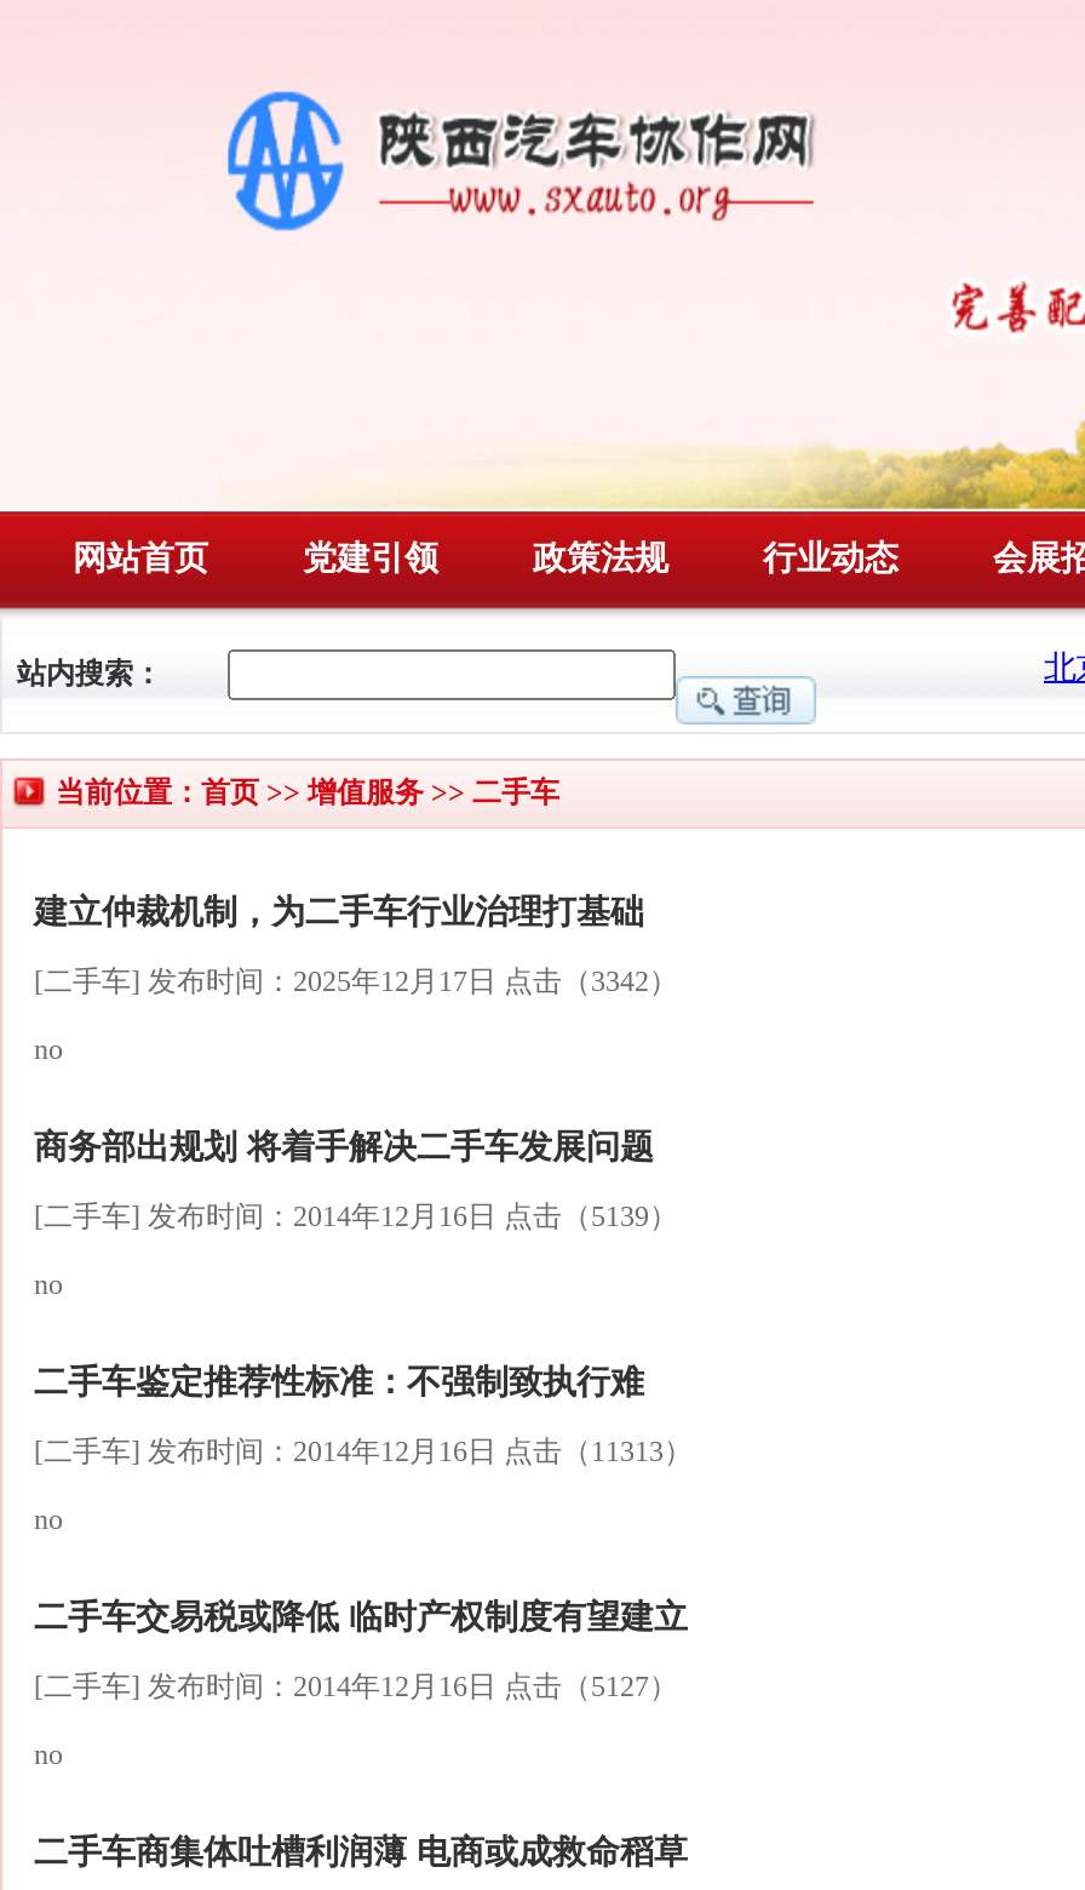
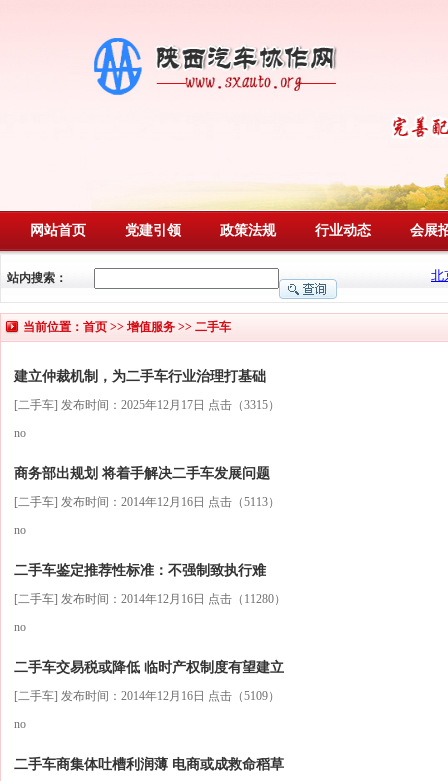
[34,964,678,998] [二手车] 发布时间：2025年12月17日 点击（3342） -> [14,398,280,412] [二手车] 发布时间：2025年12月17日 点击（3315）
[34,1199,678,1233] [二手车] 发布时间：2014年12月16日 点击（5139） -> [14,495,280,509] [二手车] 发布时间：2014年12月16日 点击（5113）
[34,1434,693,1468] [二手车] 发布时间：2014年12月16日 点击（11313） -> [14,592,286,606] [二手车] 发布时间：2014年12月16日 点击（11280）
[34,1669,678,1703] [二手车] 发布时间：2014年12月16日 点击（5127） -> [14,689,280,703] [二手车] 发布时间：2014年12月16日 点击（5109）

